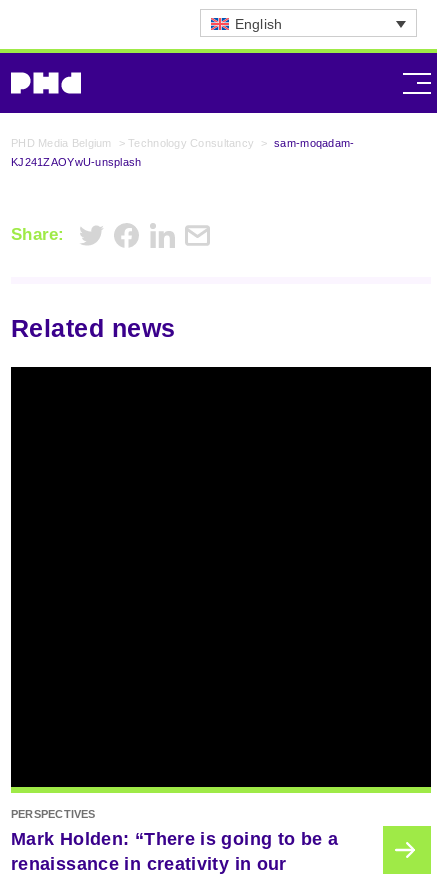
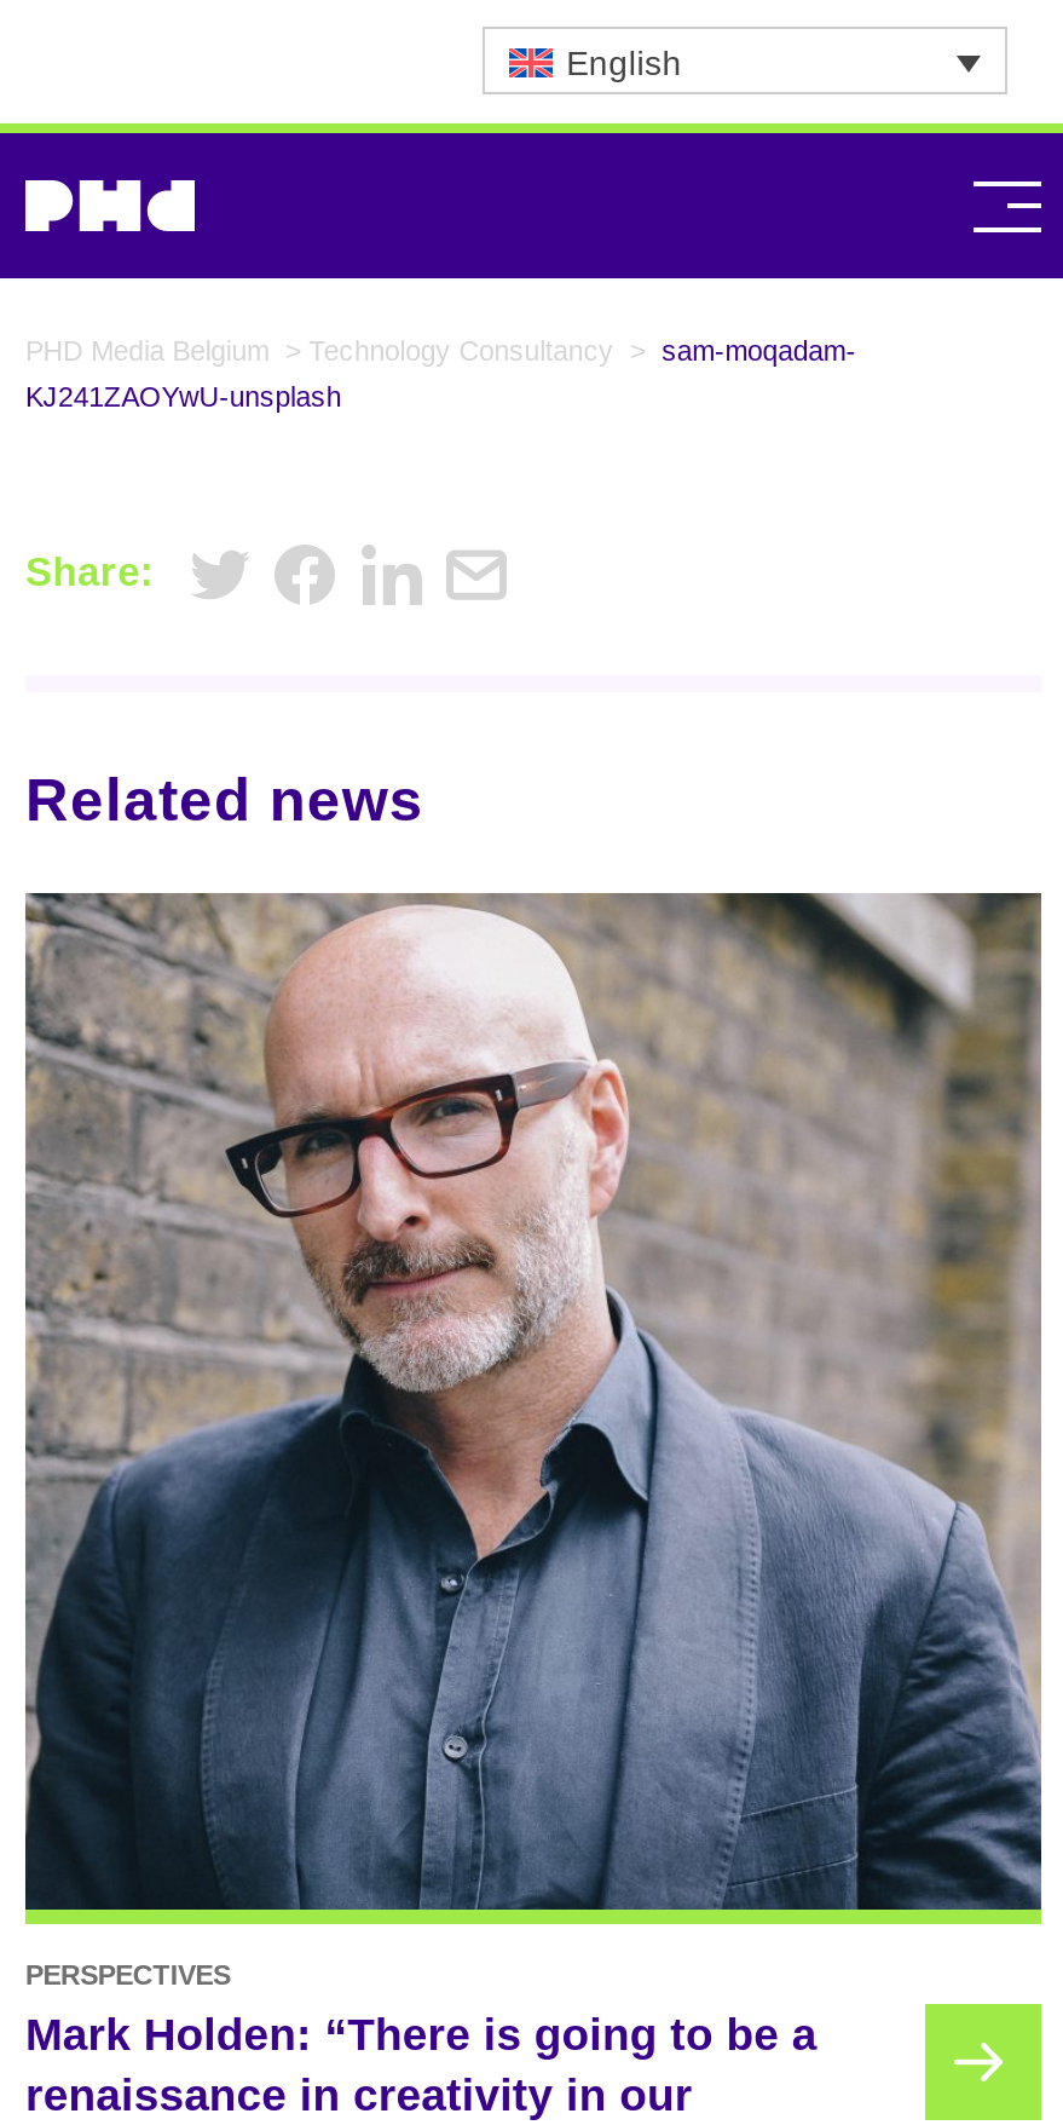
none -> [23,891,1044,1912] [image]

